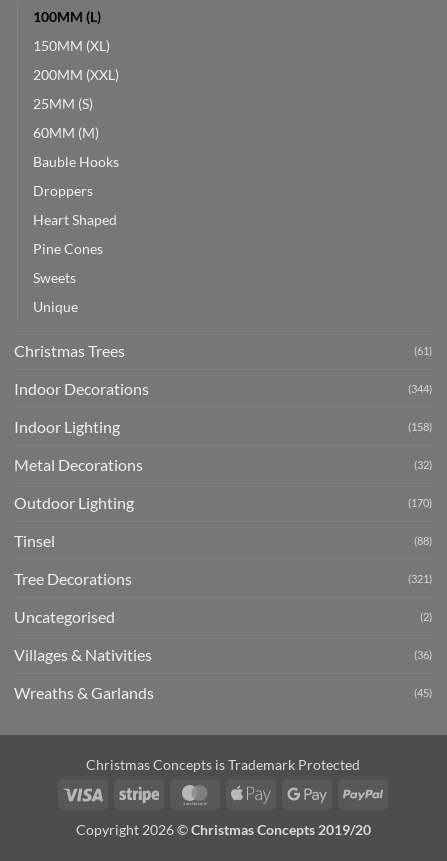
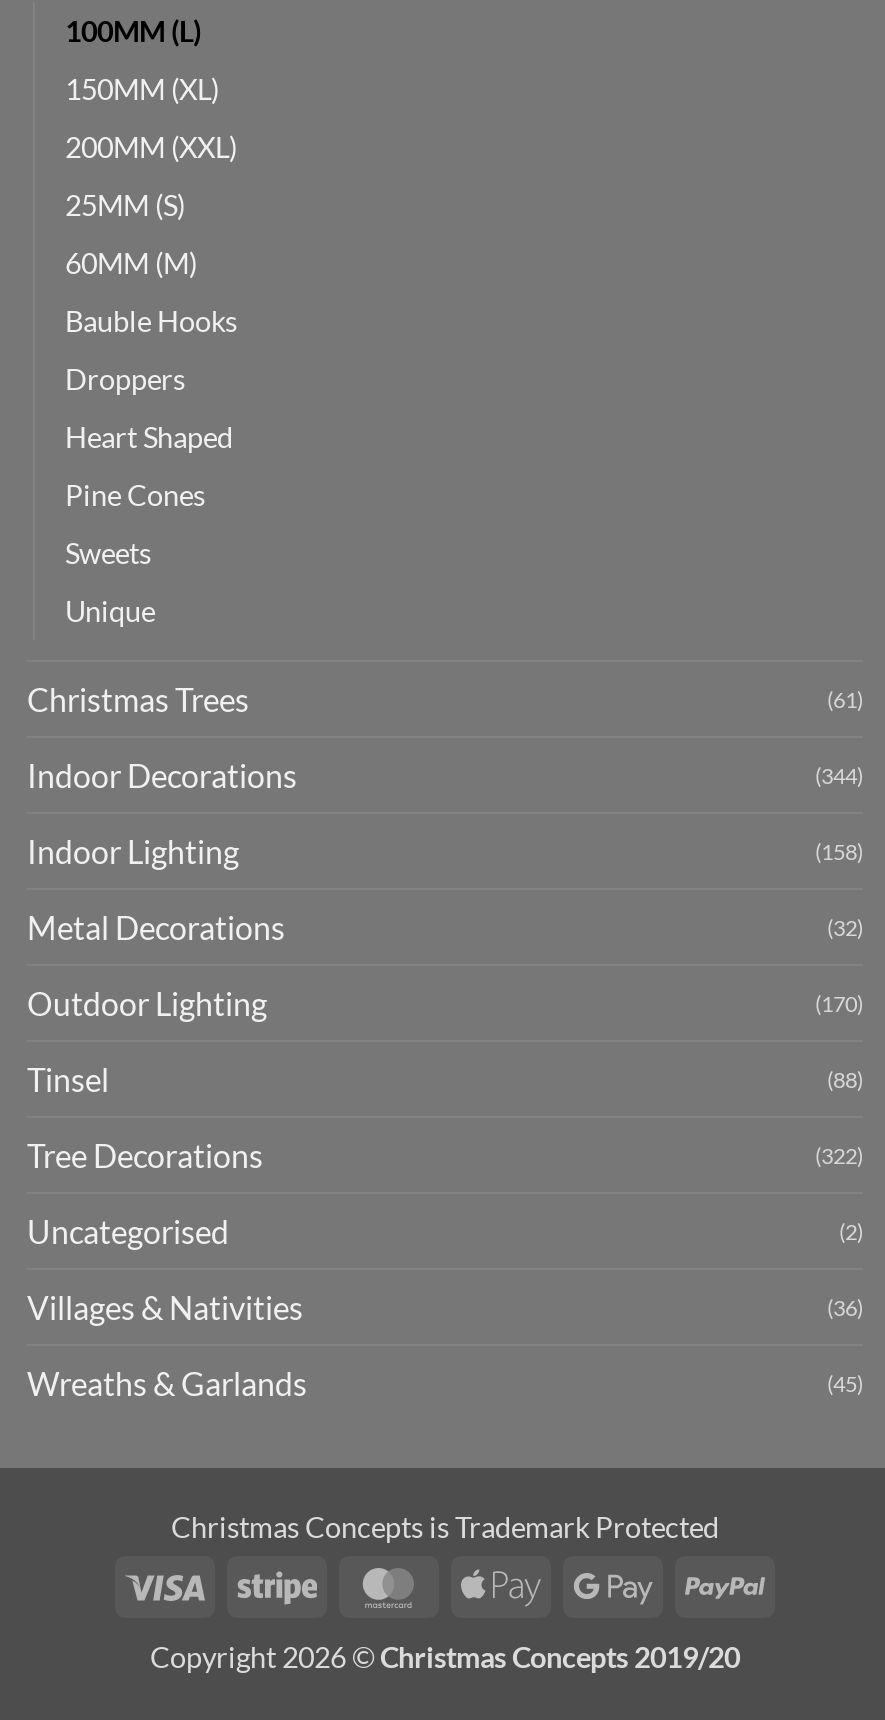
[408,572,432,585] (321) -> [815,1143,863,1169] (322)

